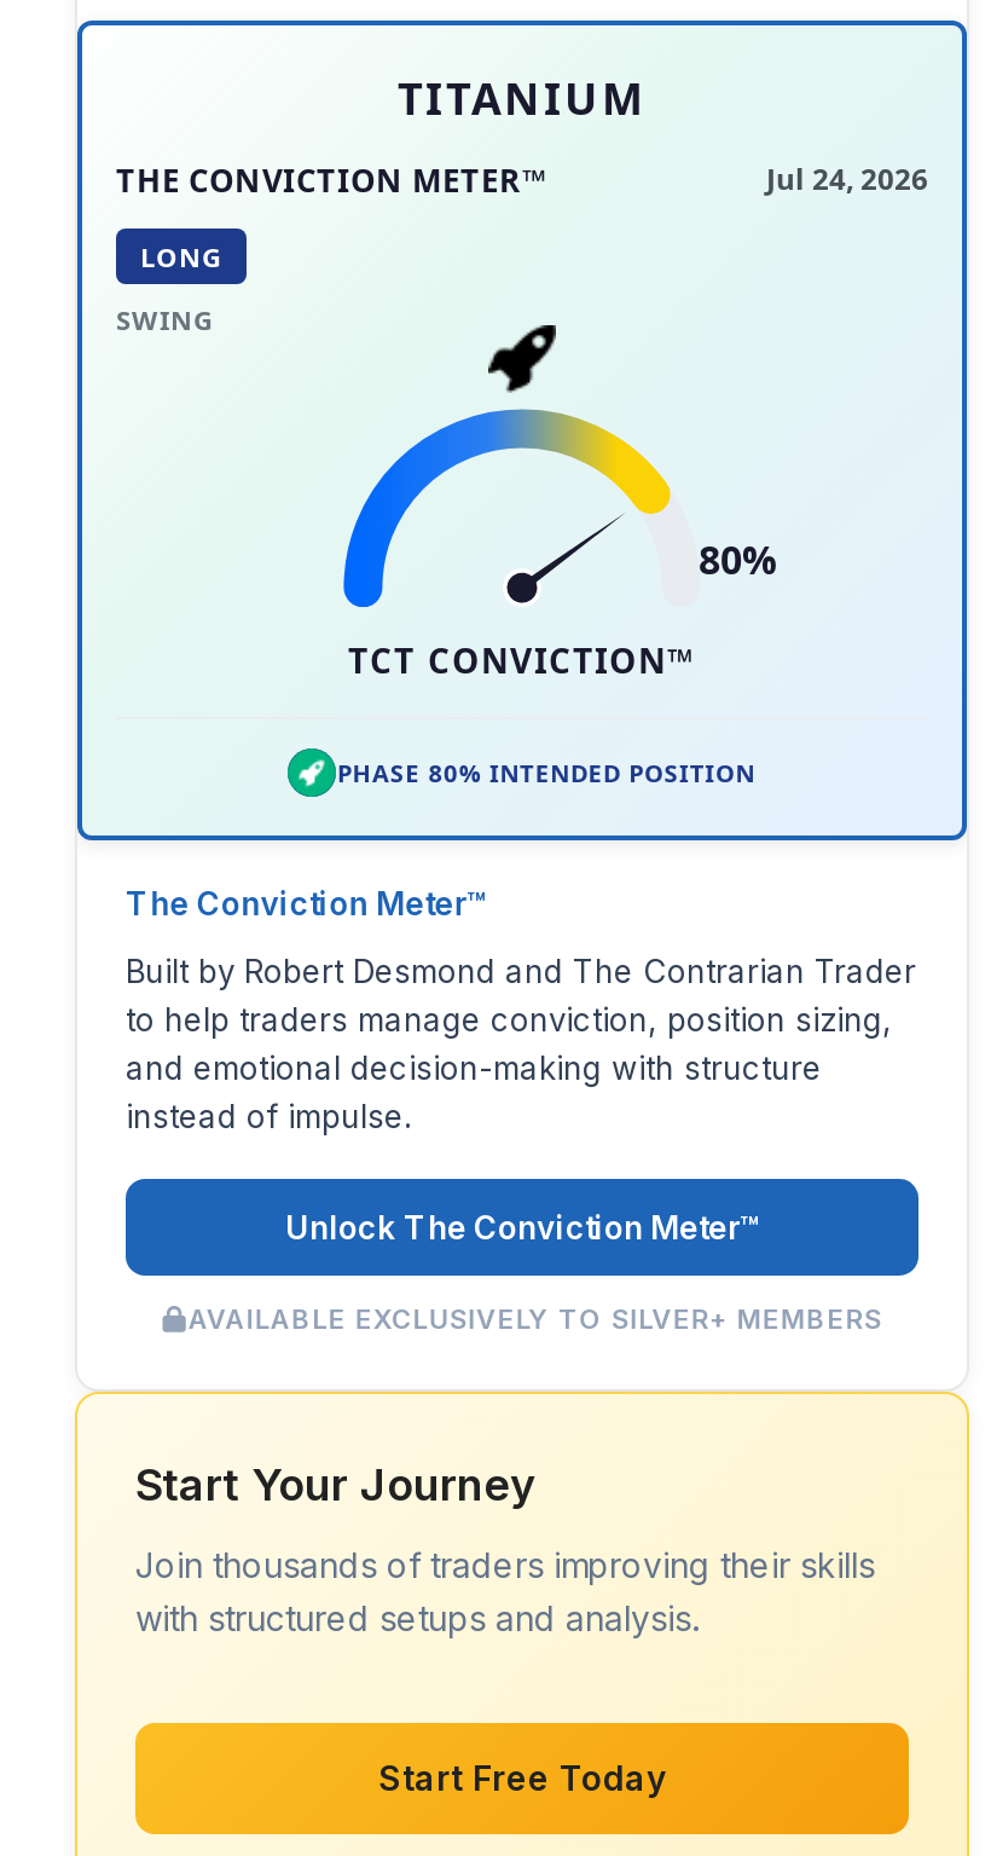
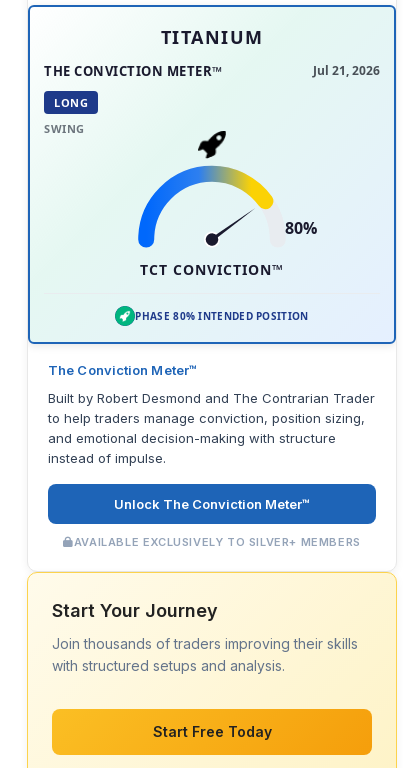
[766,159,928,200] Jul 24, 2026 -> [313,62,380,79] Jul 21, 2026

